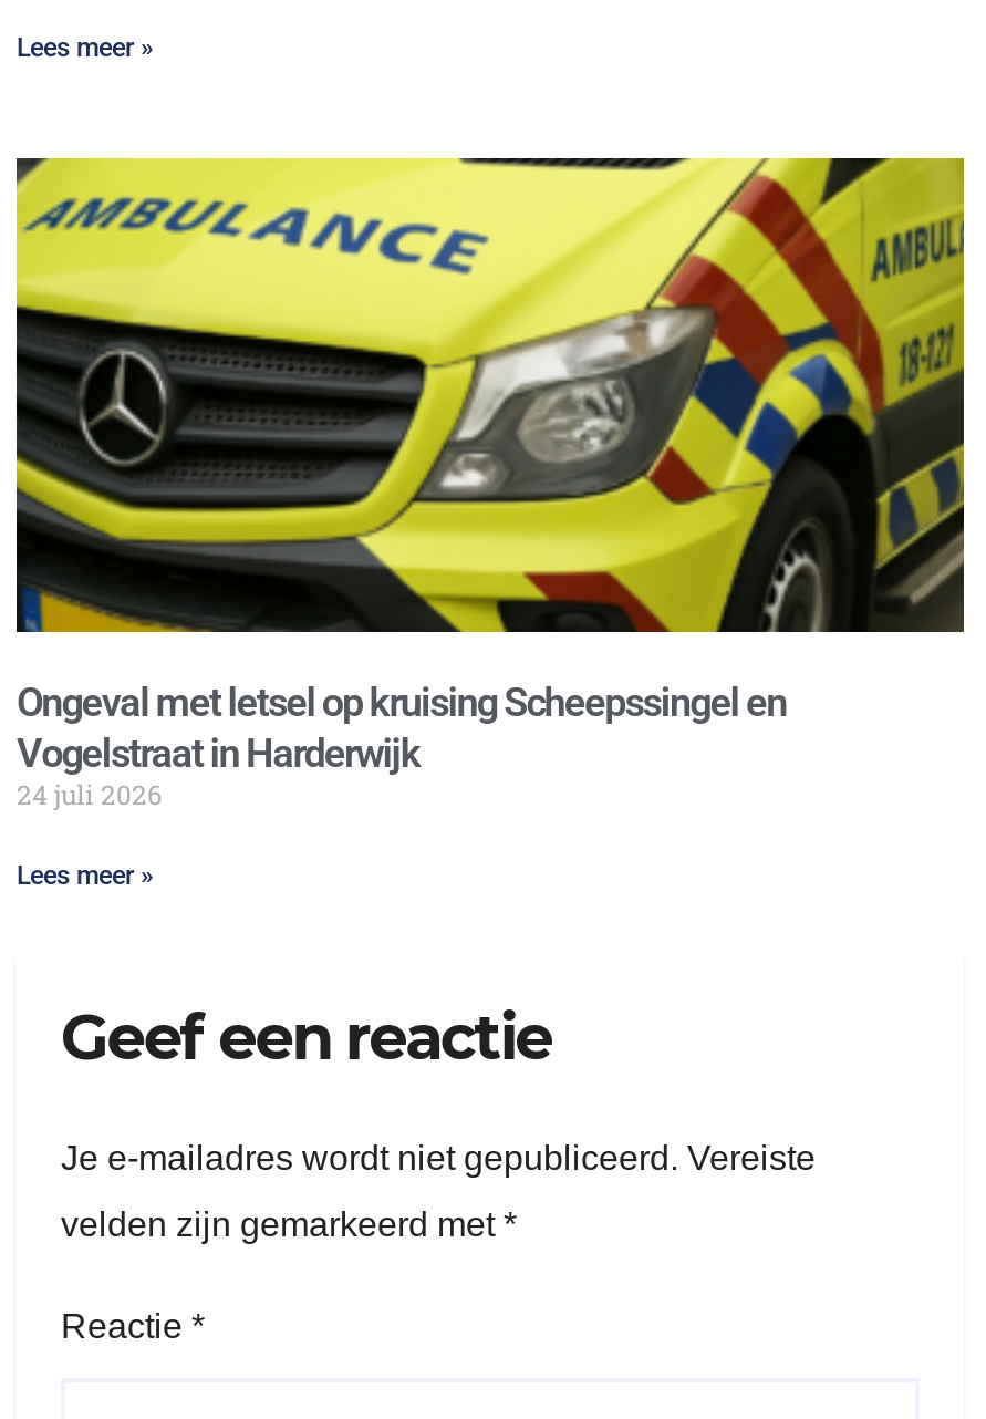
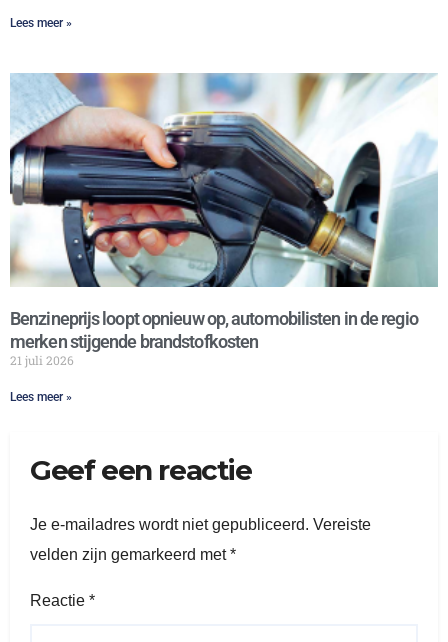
[14,156,966,811] [image] | Ongeval met letsel op kruising Scheepssingel en | Vogelstraat in Harderwijk | 24 juli 2026 -> [9,72,438,368] [image] | Benzineprijs loopt opnieuw op, automobilisten in de regio | merken stijgende brandstofkosten | 21 juli 2026

